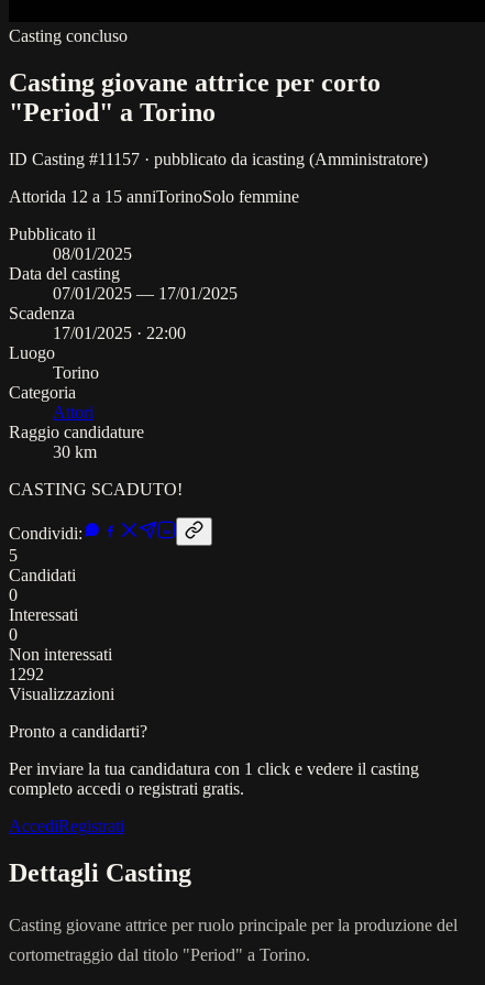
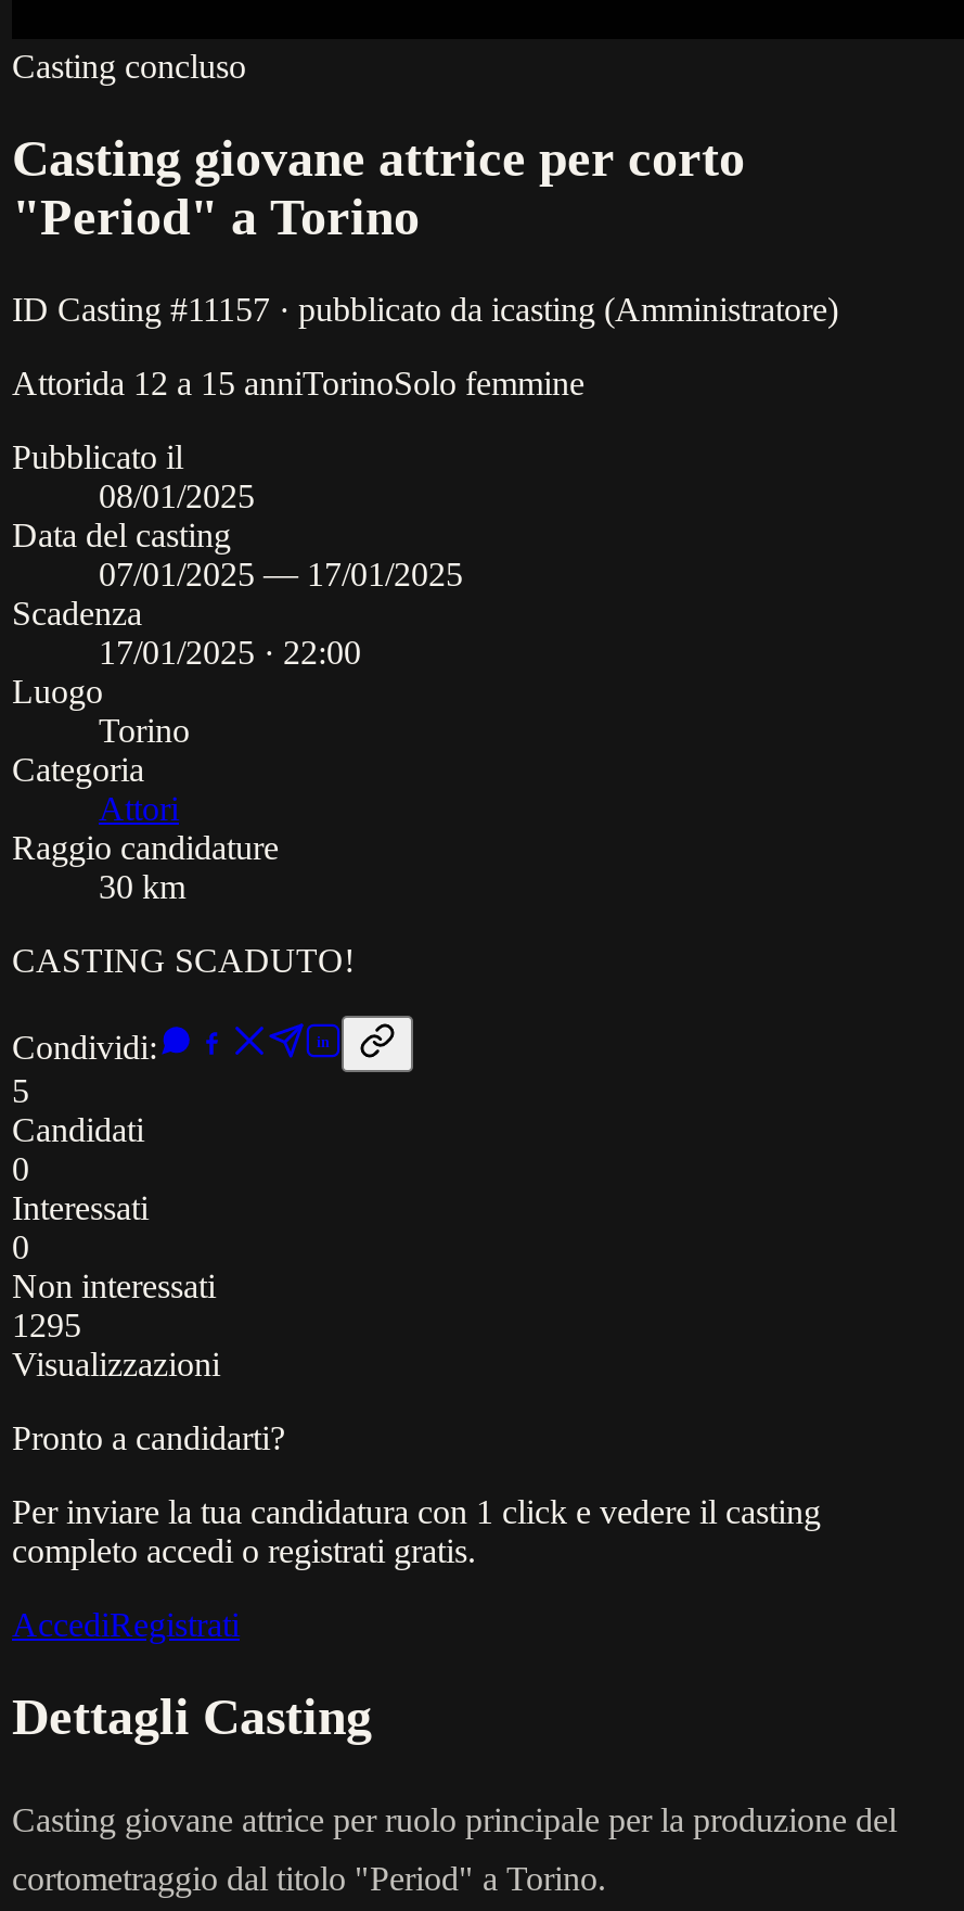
[9,665,44,683] 1292 -> [12,1306,81,1343] 1295

